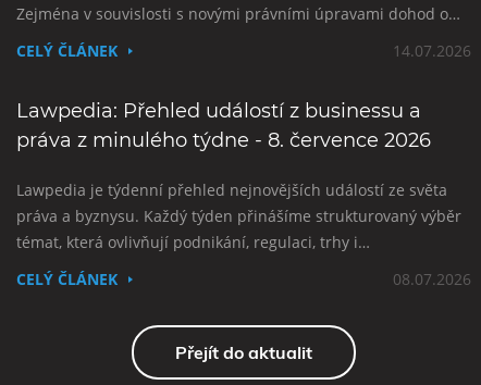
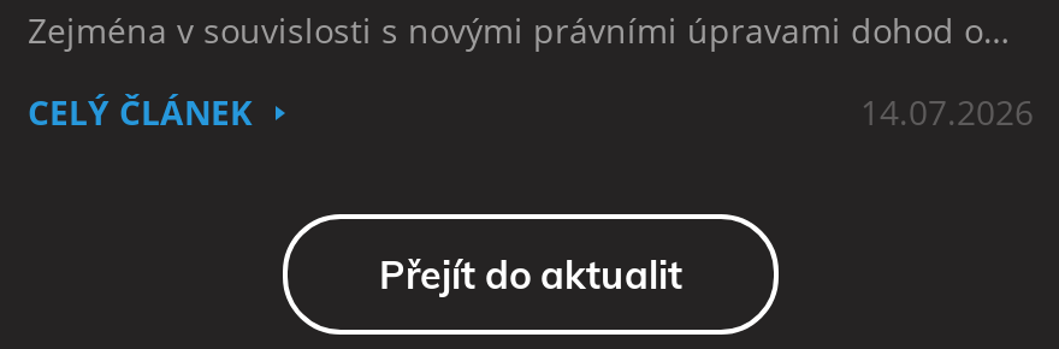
[16,99,471,290] Lawpedia: Přehled událostí z businessu a | práva z minulého týdne - 8. července 2026 | Lawpedia je týdenní přehled nejnovějších událostí ze světa | práva a byznysu. Každý týden přinášíme strukturovaný výběr | témat, která ovlivňují podnikání, regulaci, trhy i… | CELÝ ČLÁNEK | 08.07.2026 -> none

